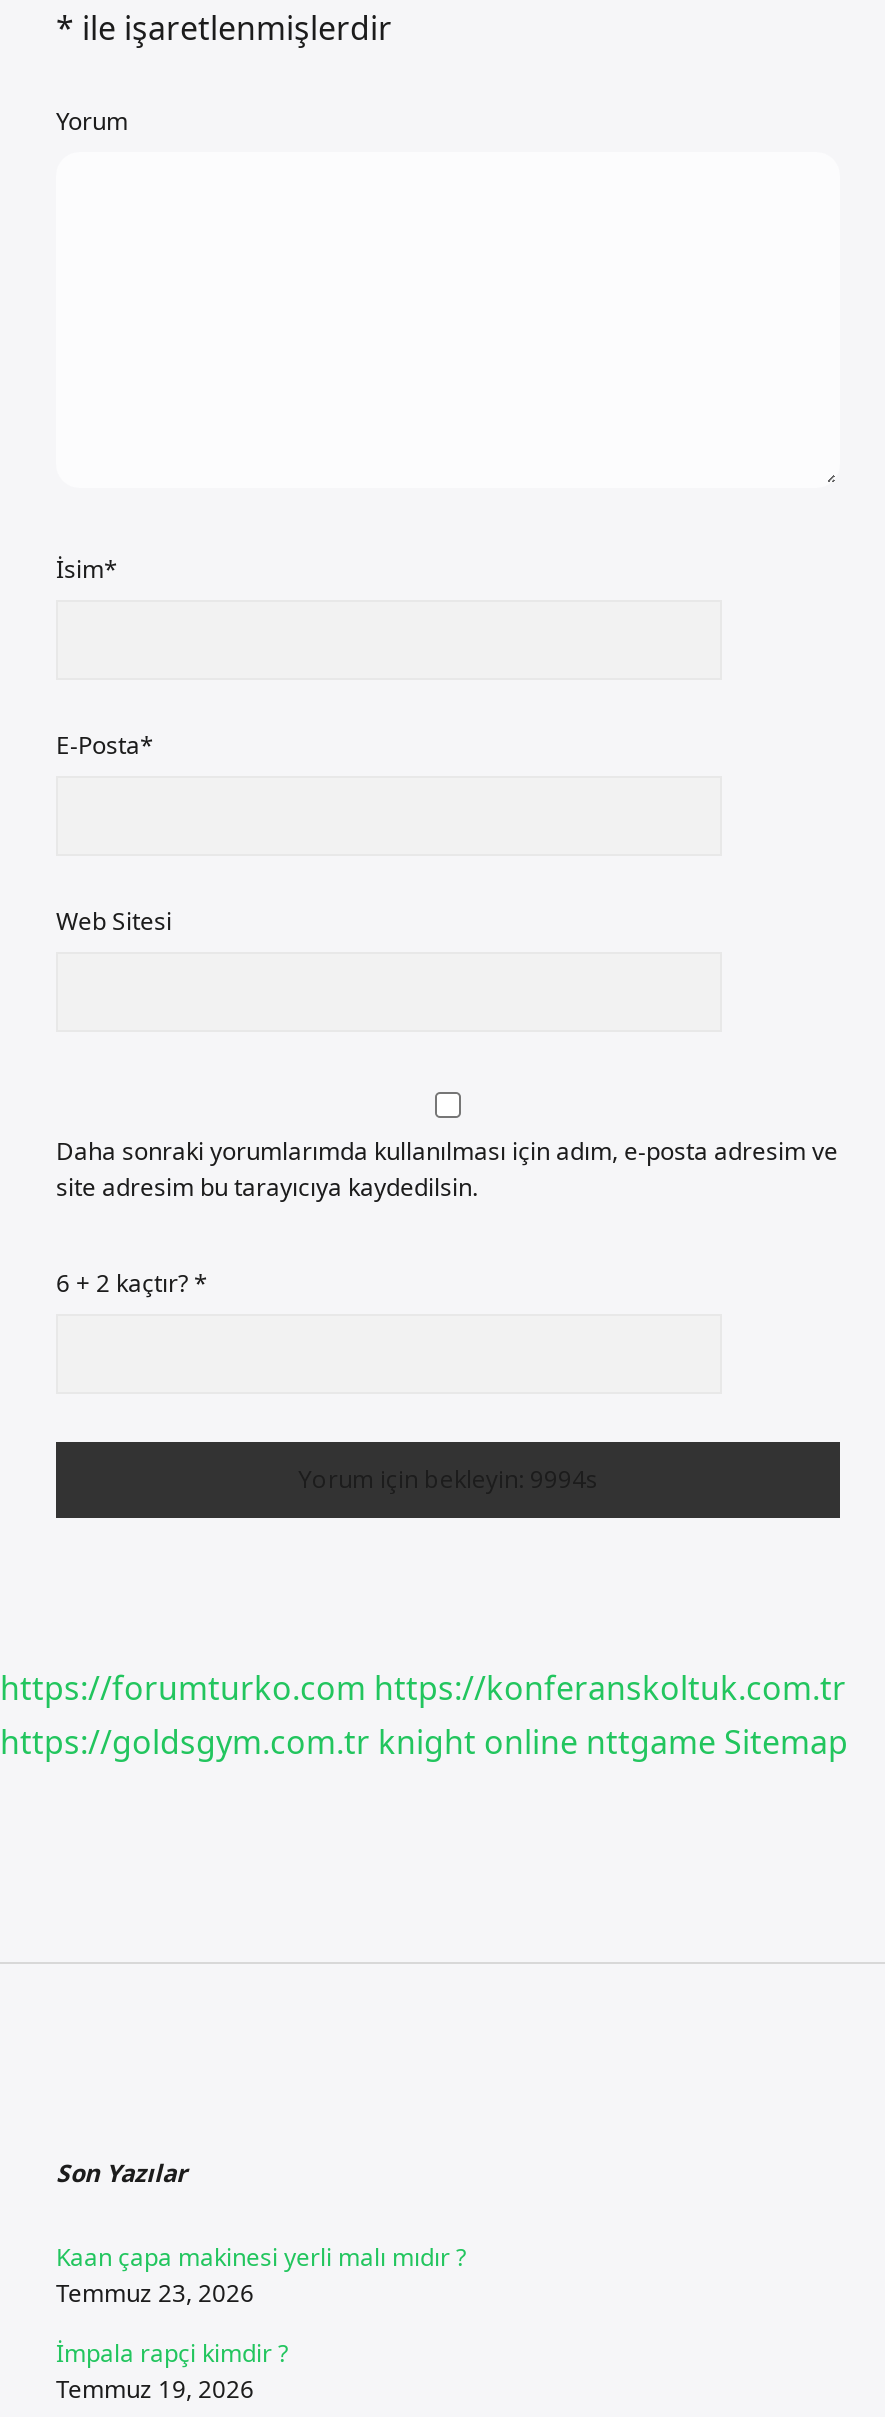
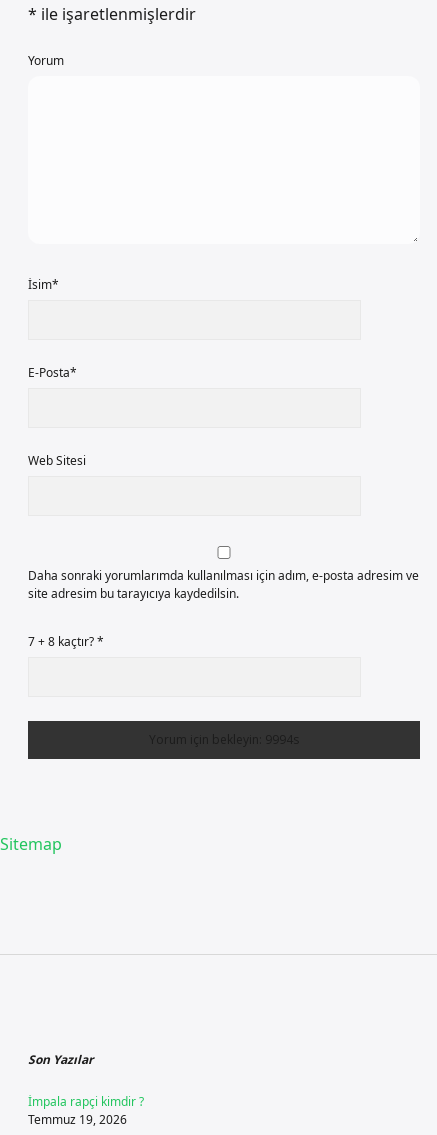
[56,1266,208,1300] 6 + 2 kaçtır? * -> [28,633,104,650] 7 + 8 kaçtır? *
[0,1666,848,1764] https://forumturko.com https://konferanskoltuk.com.tr | https://goldsgym.com.tr knight online nttgame Sitemap -> [0,833,62,855] Sitemap
[56,2240,466,2310] Kaan çapa makinesi yerli malı mıdır ? | Temmuz 23, 2026 -> none

